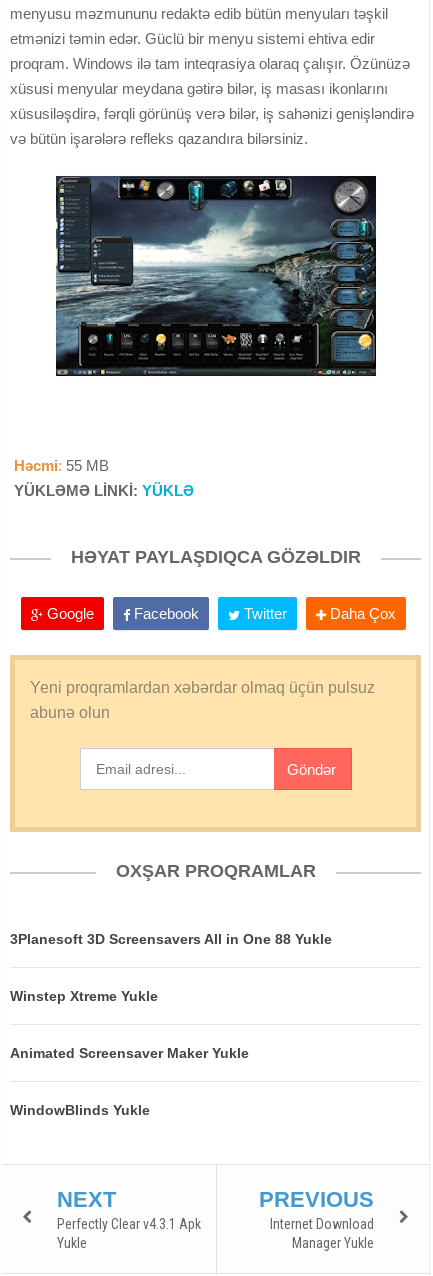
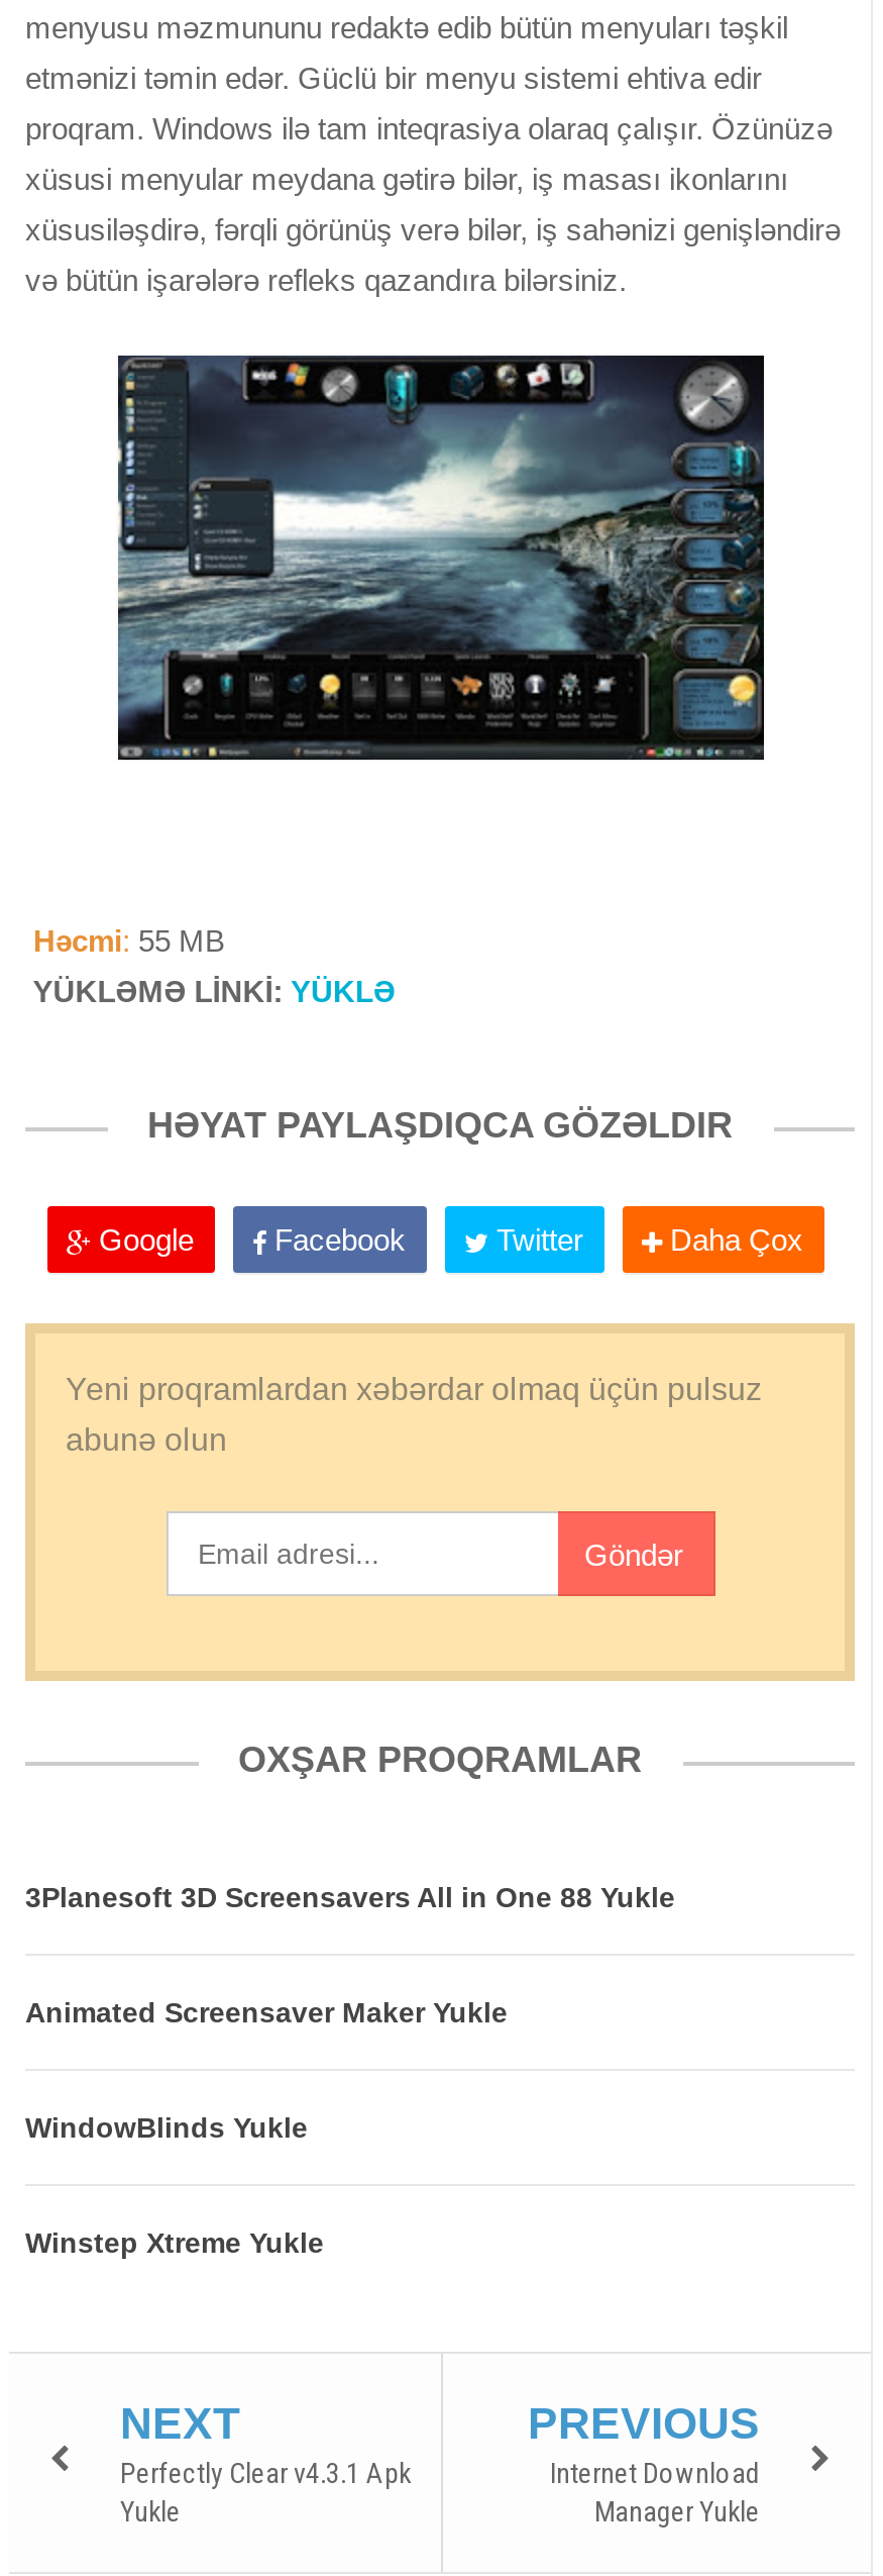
moved [10,988,158,1004] -> [25,2226,324,2259]: Winstep Xtreme Yukle
moved [10,1045,249,1118] -> [25,1996,508,2144]: Animated Screensaver Maker Yukle | WindowBlinds Yukle

